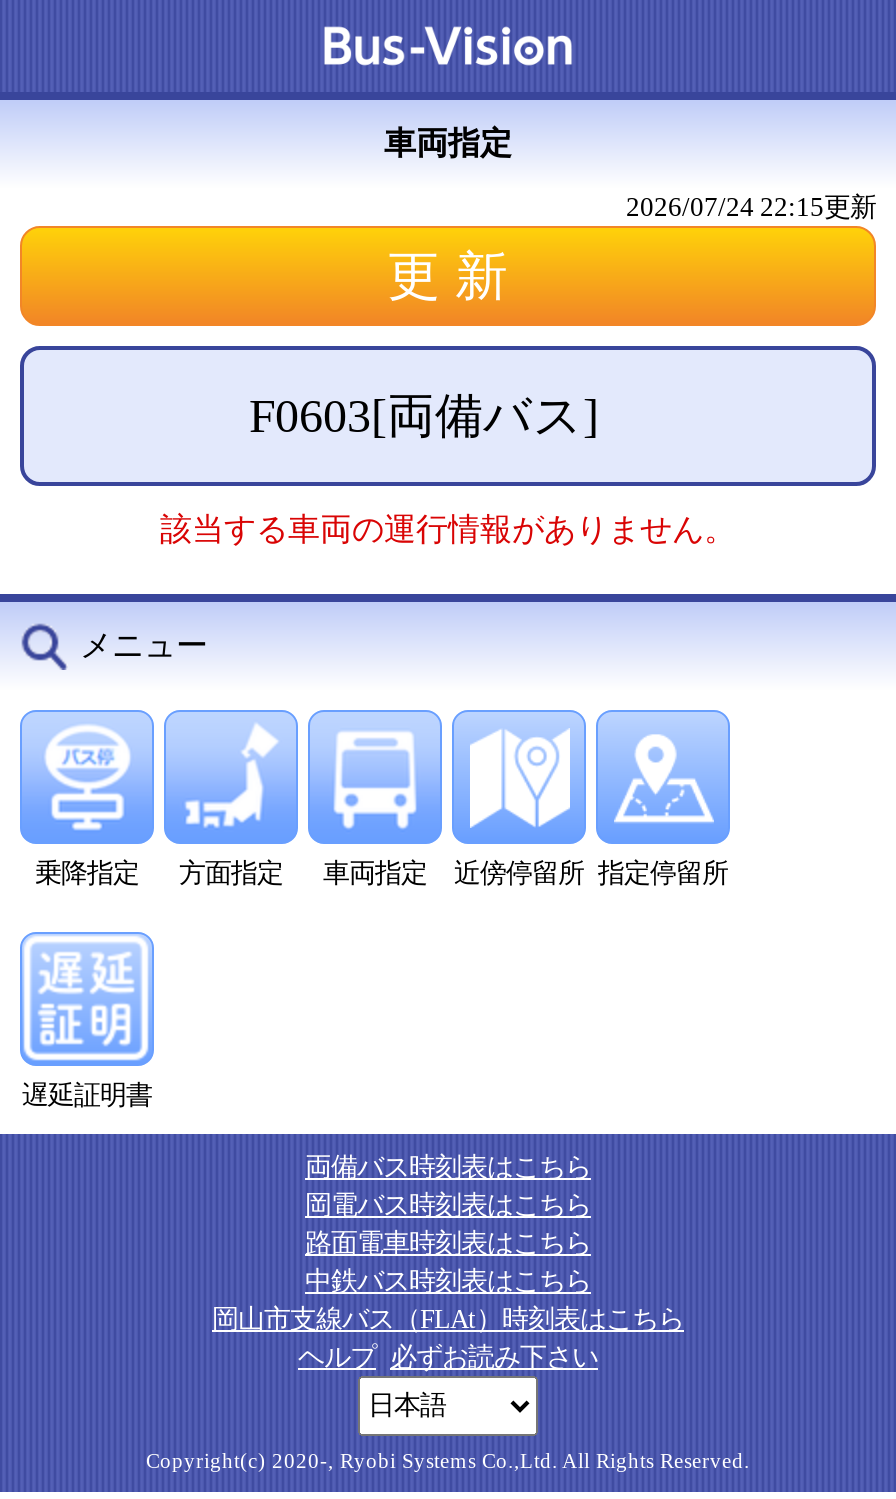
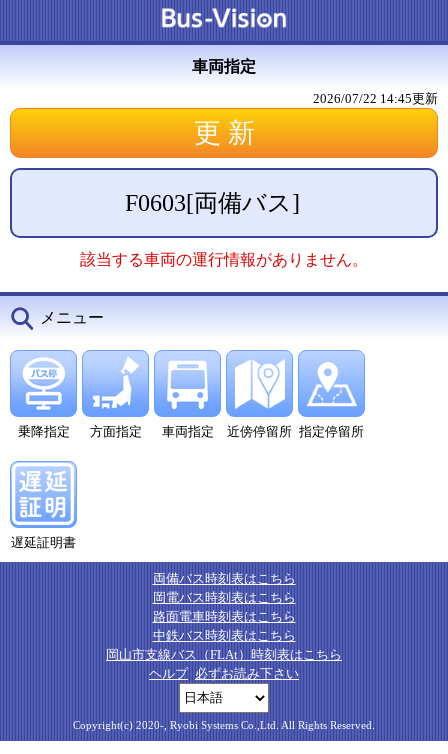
[626,193,876,223] 2026/07/24 22:15更新 -> [313,91,438,106] 2026/07/22 14:45更新

